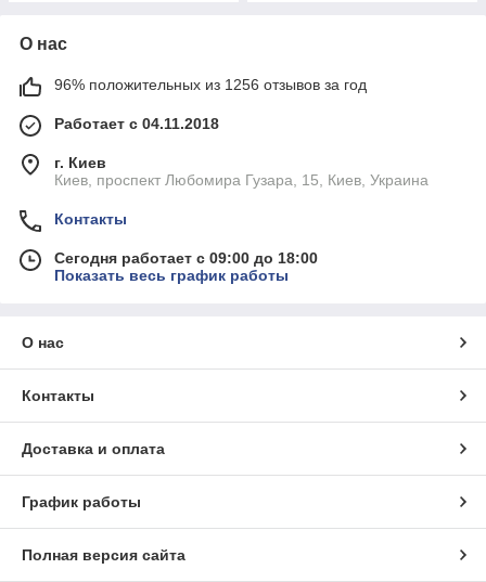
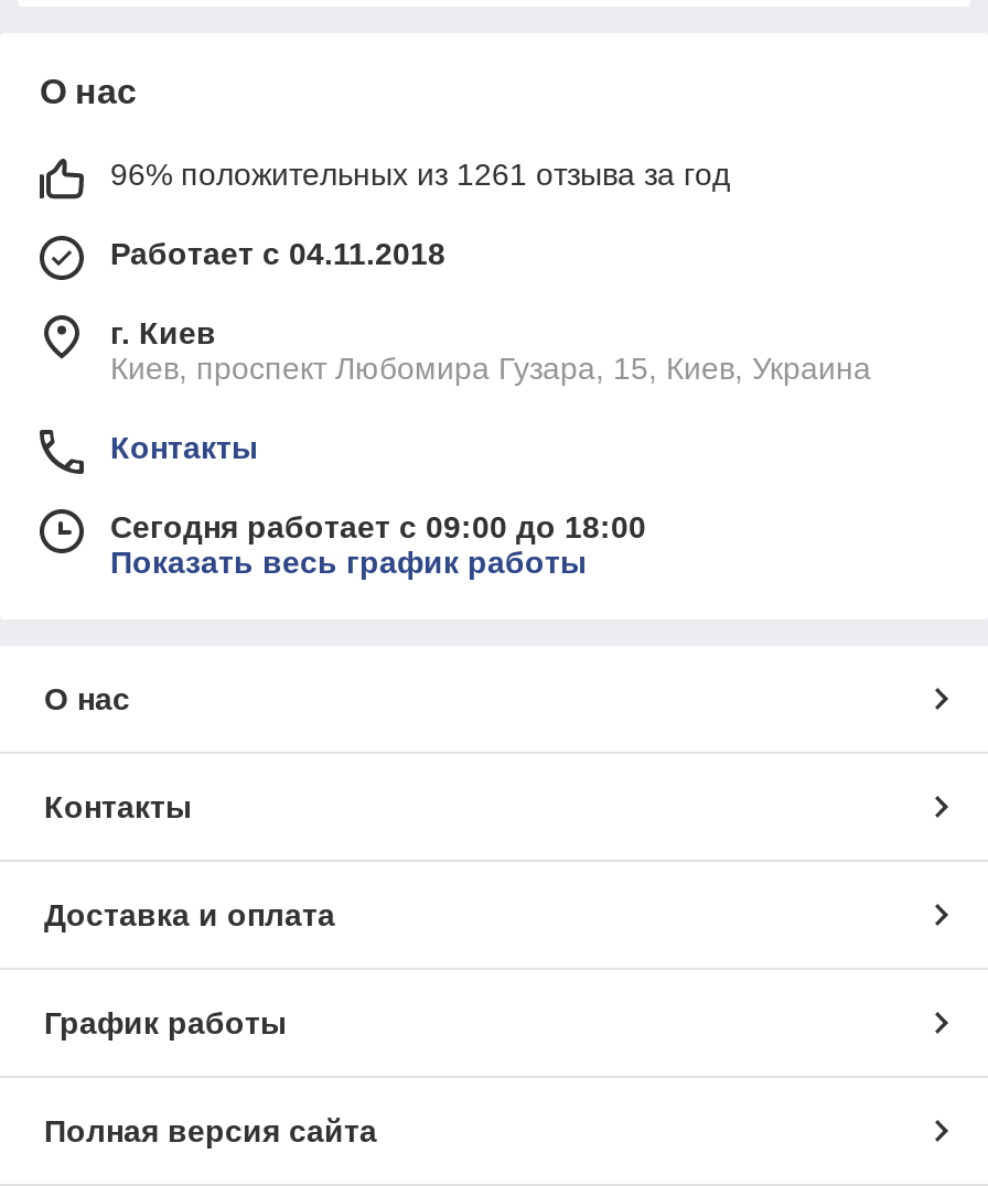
[54,76,367,93] 96% положительных из 1256 отзывов за год -> [110,156,730,191] 96% положительных из 1261 отзыва за год

